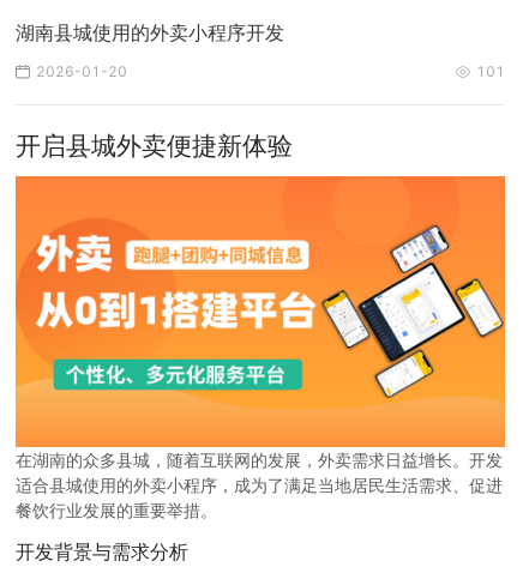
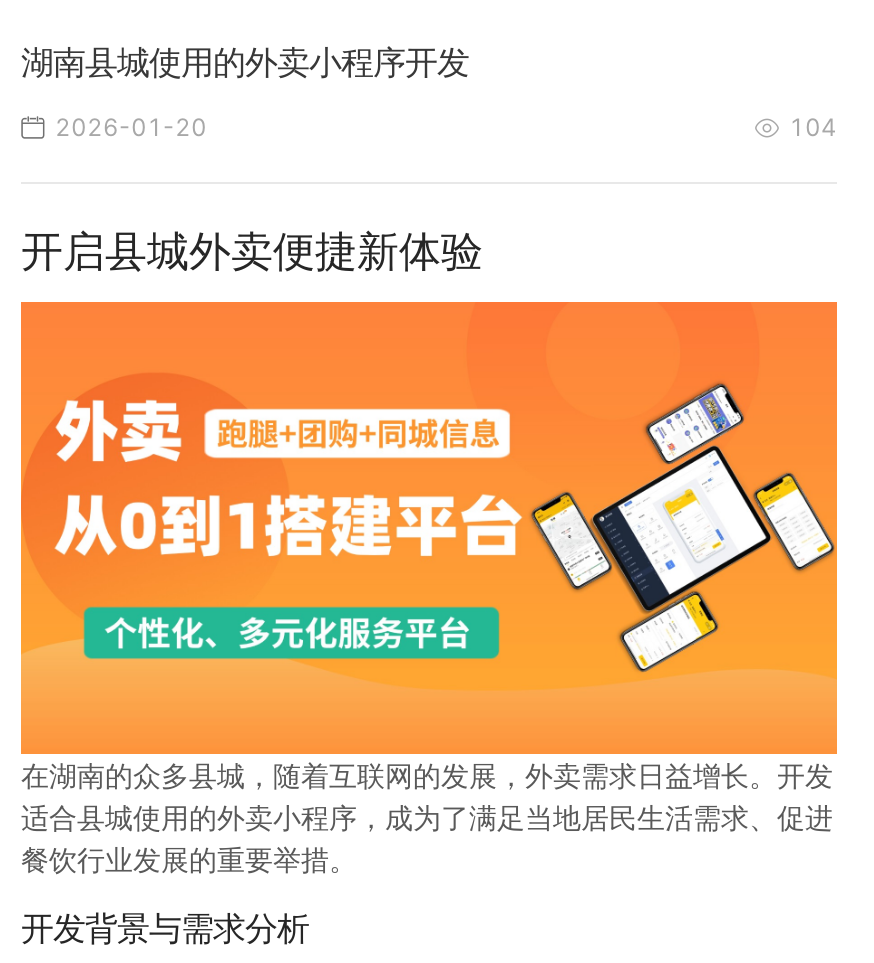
[476,62,505,80] 101 -> [789,112,837,142] 104

